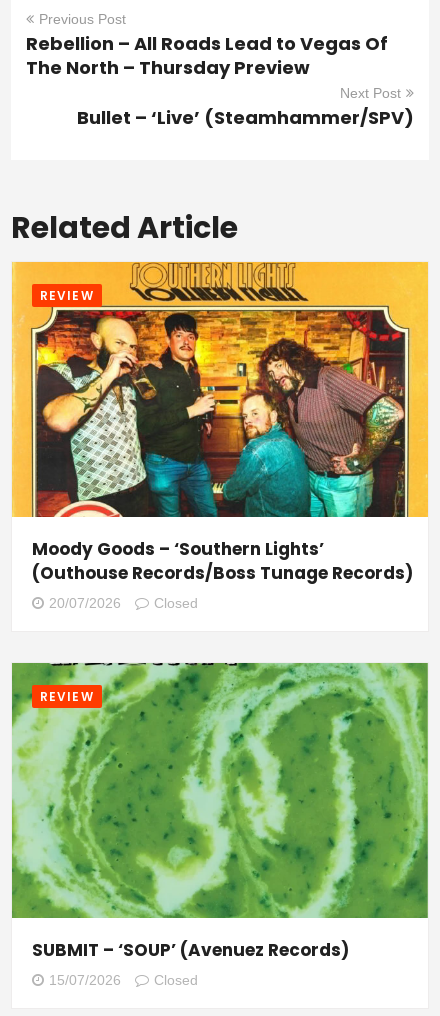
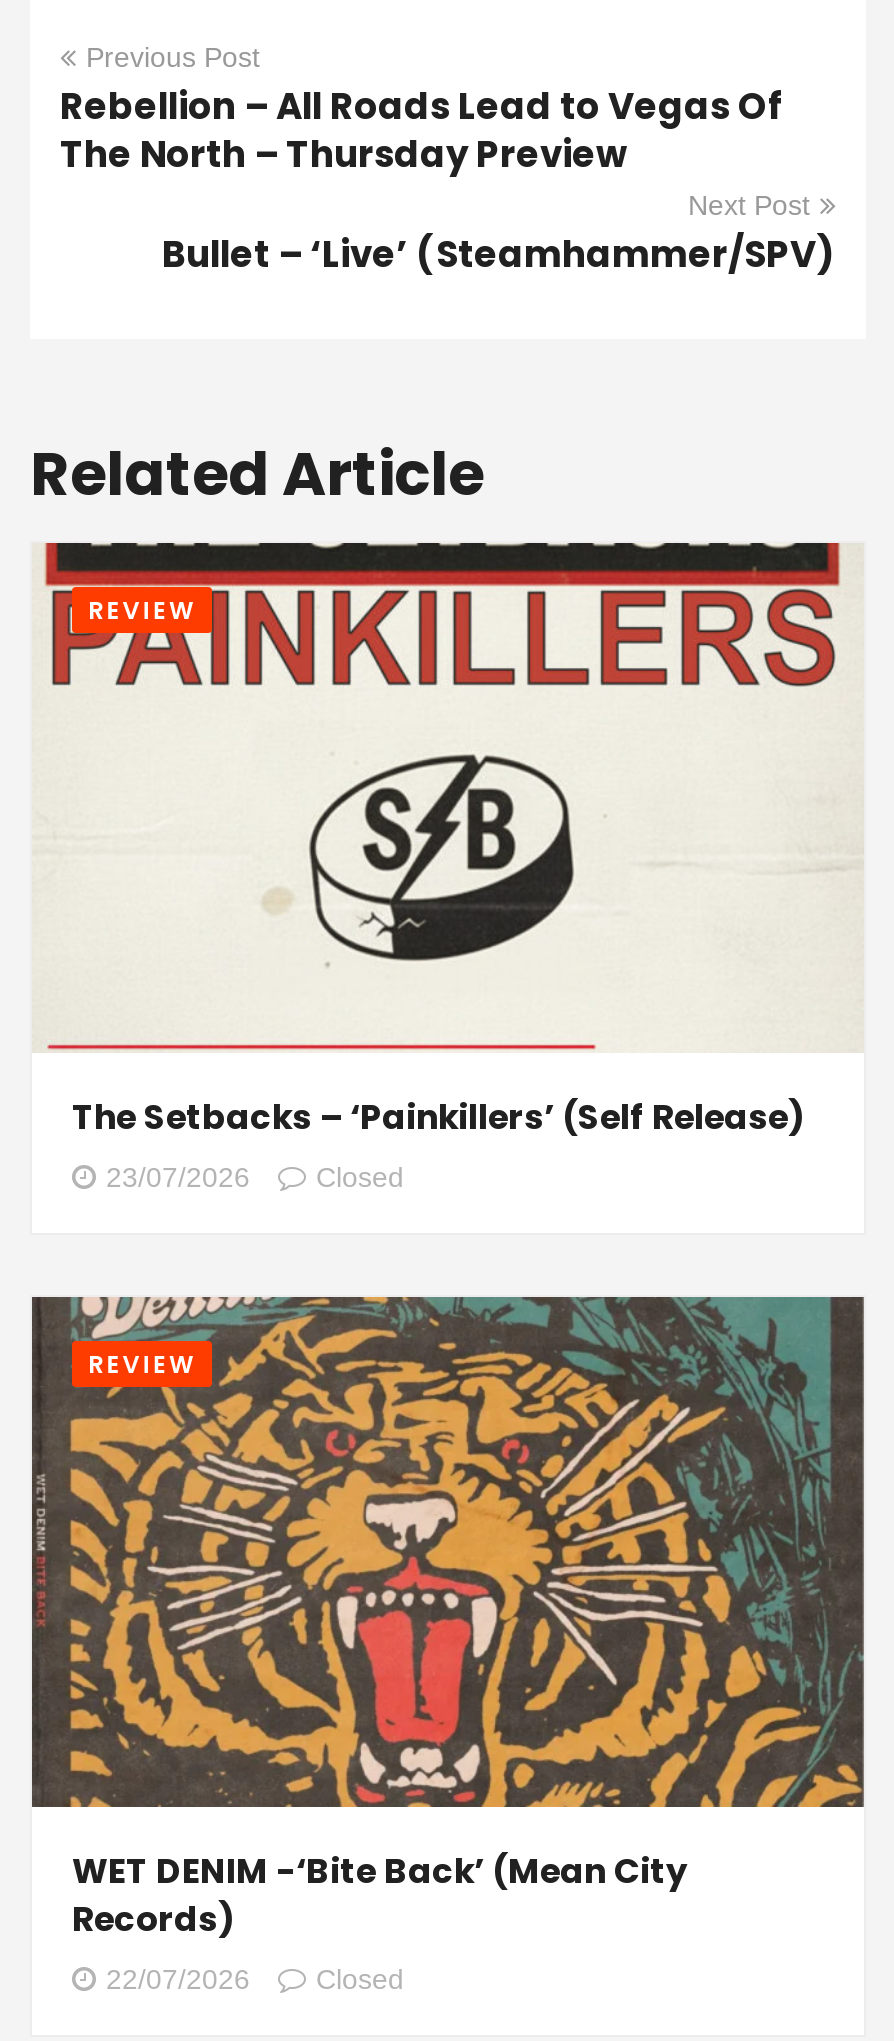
[11,261,429,611] [image] | Moody Goods – ‘Southern Lights’ | (Outhouse Records/Boss Tunage Records) | 20/07/2026 -> [32,541,864,1193] [image] | The Setbacks – ‘Painkillers’ (Self Release) | 23/07/2026
moved [40,595,198,705] -> [88,1161,404,1381]: Closed | REVIEW
[11,662,429,988] [image] | SUBMIT – ‘SOUP’ (Avenuez Records) | 15/07/2026 -> [30,1295,866,1995] [image] | WET DENIM -‘Bite Back’ (Mean City | Records) | 22/07/2026

